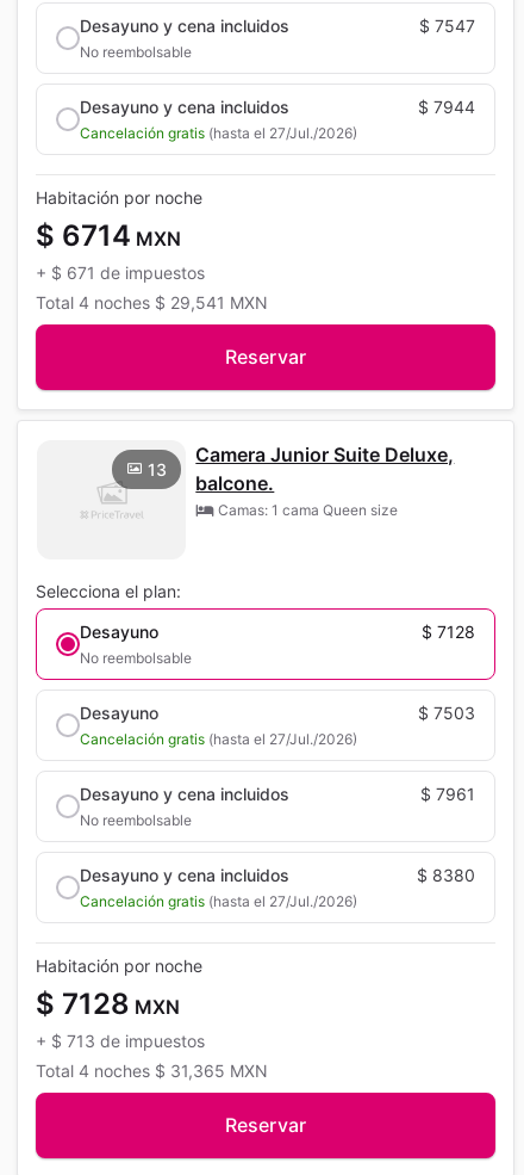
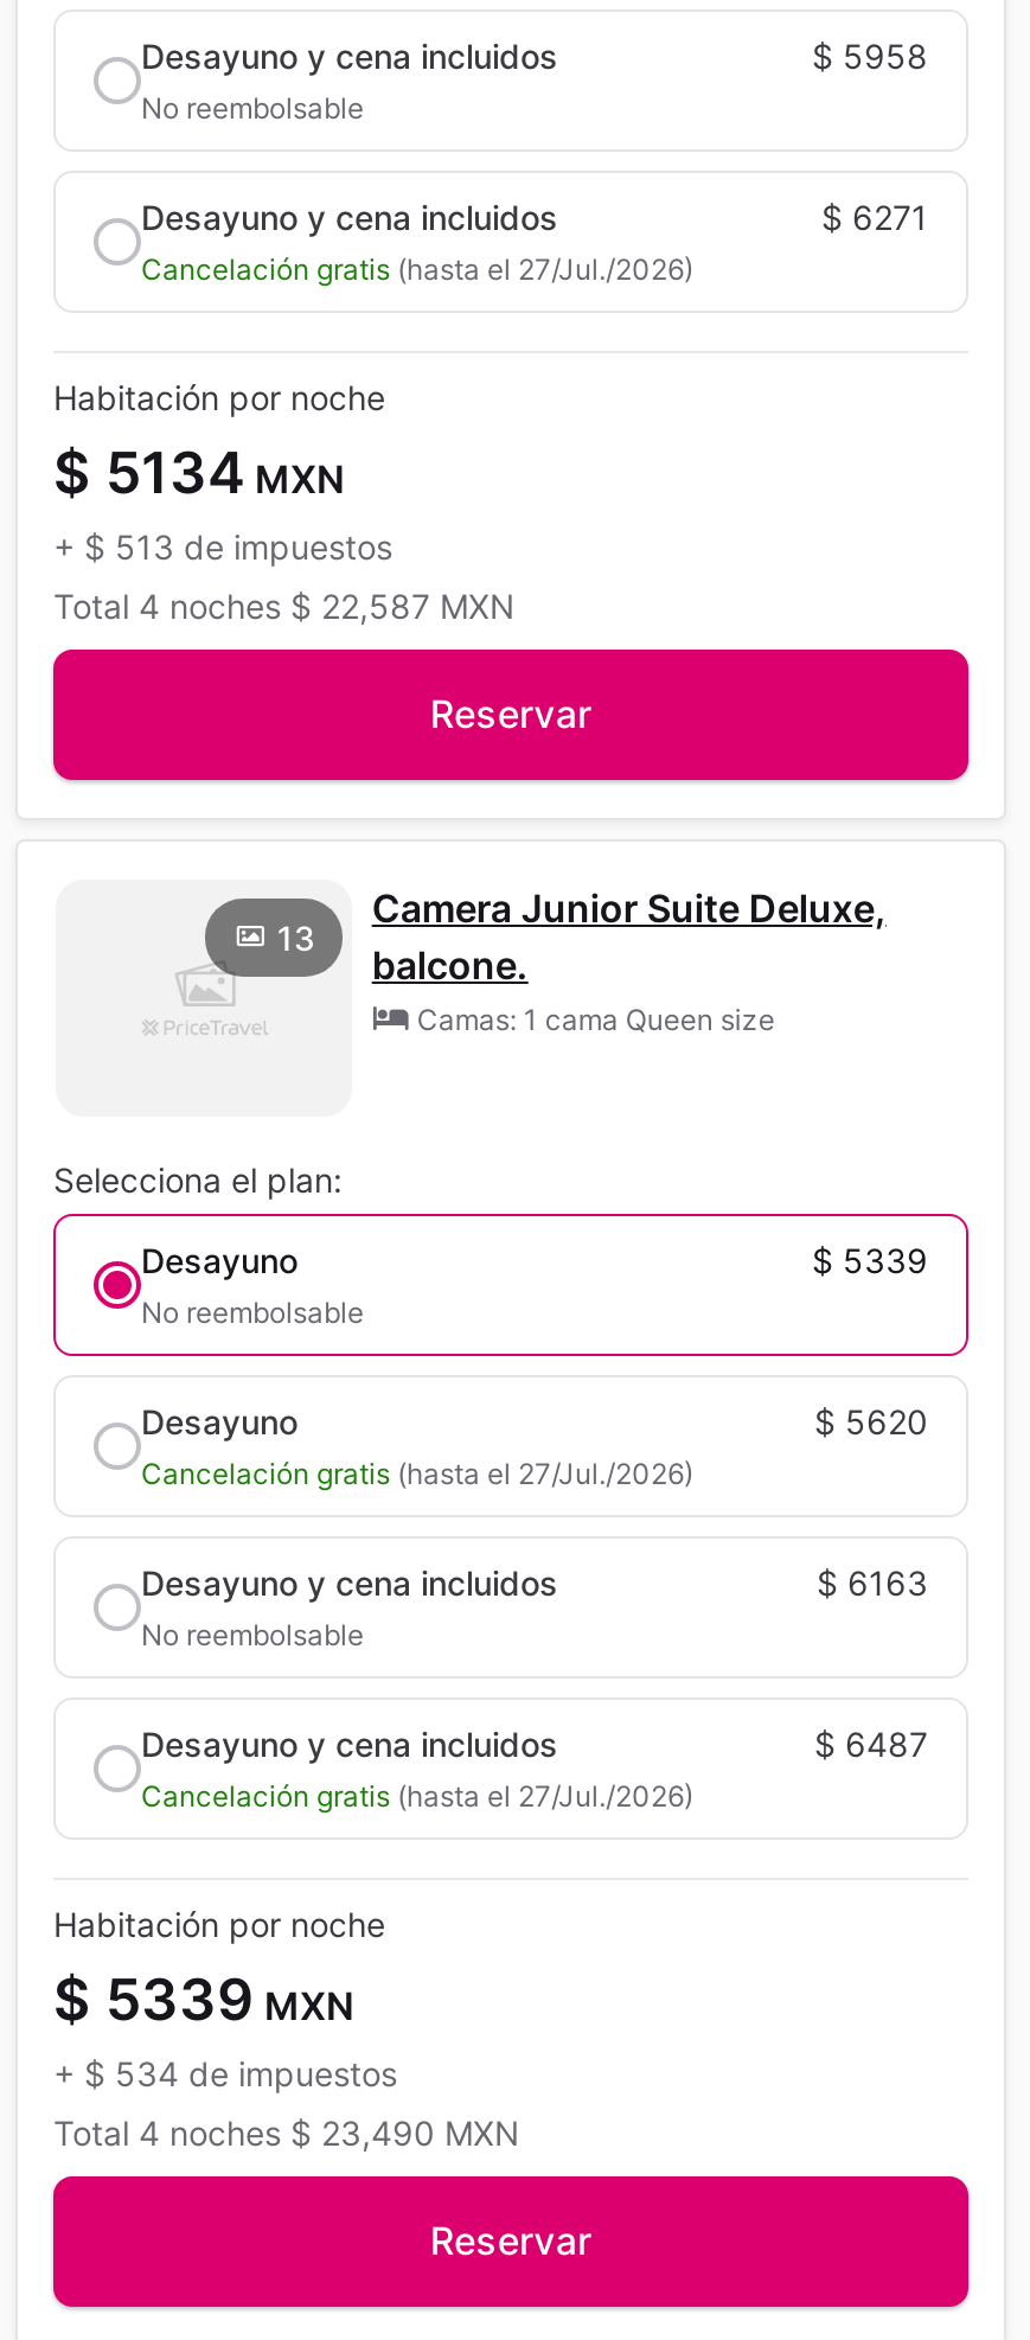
[419,15,475,35] $ 7547 -> [812,35,928,75] $ 5958
[418,96,475,116] $ 7944 -> [821,196,928,236] $ 6271
[36,218,181,252] $ 6714 MXN -> [53,438,345,506] $ 5134 MXN
[36,262,205,282] + $ 671 de impuestos -> [53,525,392,566] + $ 513 de impuestos
[36,292,268,312] Total 4 noches $ 29,541 MXN -> [53,585,516,625] Total 4 noches $ 22,587 MXN
[422,621,475,641] $ 7128 -> [812,1239,928,1279] $ 5339
[418,702,475,722] $ 7503 -> [814,1400,928,1441] $ 5620
[420,783,475,804] $ 7961 -> [817,1561,928,1602] $ 6163
[417,864,475,885] $ 8380 -> [814,1723,928,1763] $ 6487
[36,986,180,1021] $ 7128 MXN -> [53,1964,354,2033] $ 5339 MXN
[36,1030,205,1050] + $ 713 de impuestos -> [53,2052,397,2092] + $ 534 de impuestos
[36,1060,268,1080] Total 4 noches $ 31,365 MXN -> [53,2111,520,2152] Total 4 noches $ 23,490 MXN

